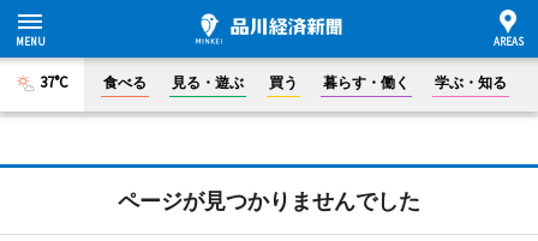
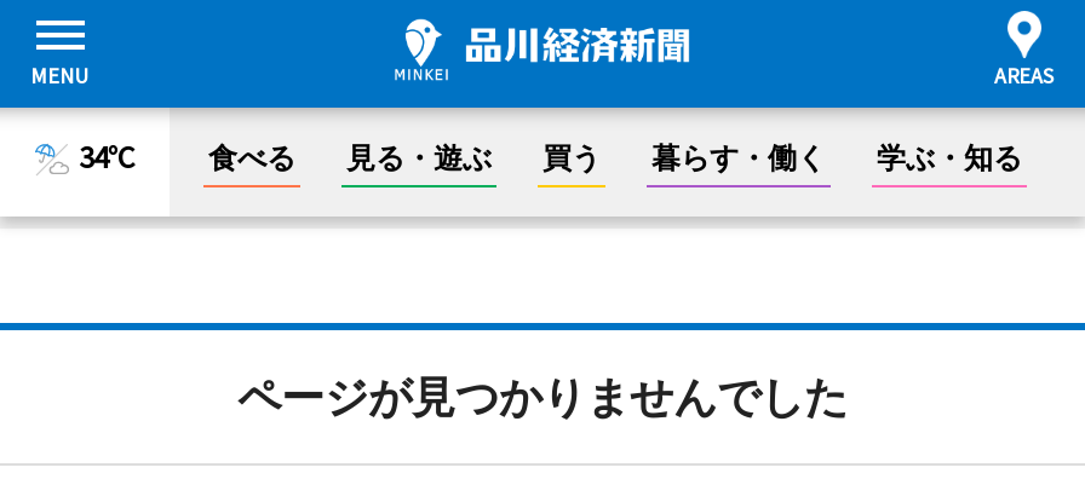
[39,73,507,93] 37°C 食べる 見る・遊ぶ 買う 暮らす・働く 学ぶ・知る -> [79,138,1022,179] 34°C 食べる 見る・遊ぶ 買う 暮らす・働く 学ぶ・知る

